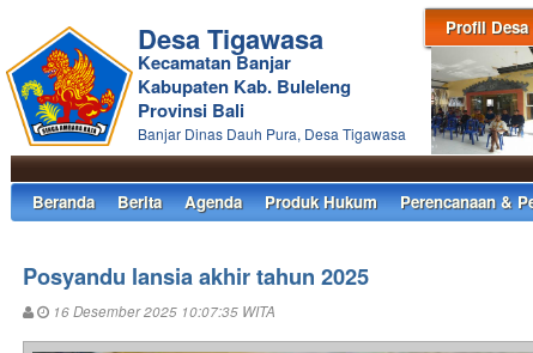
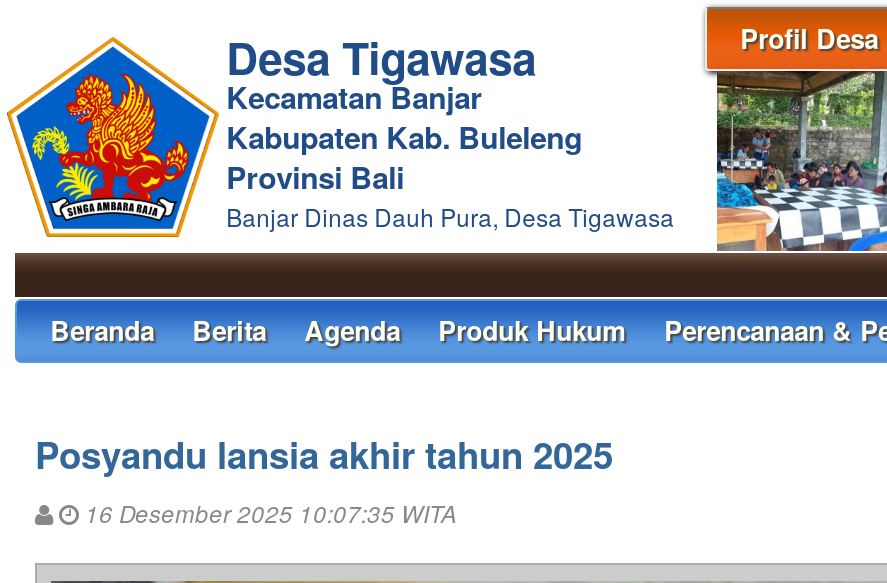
[430,45,529,156] [image] -> [715,69,881,253] [image]

